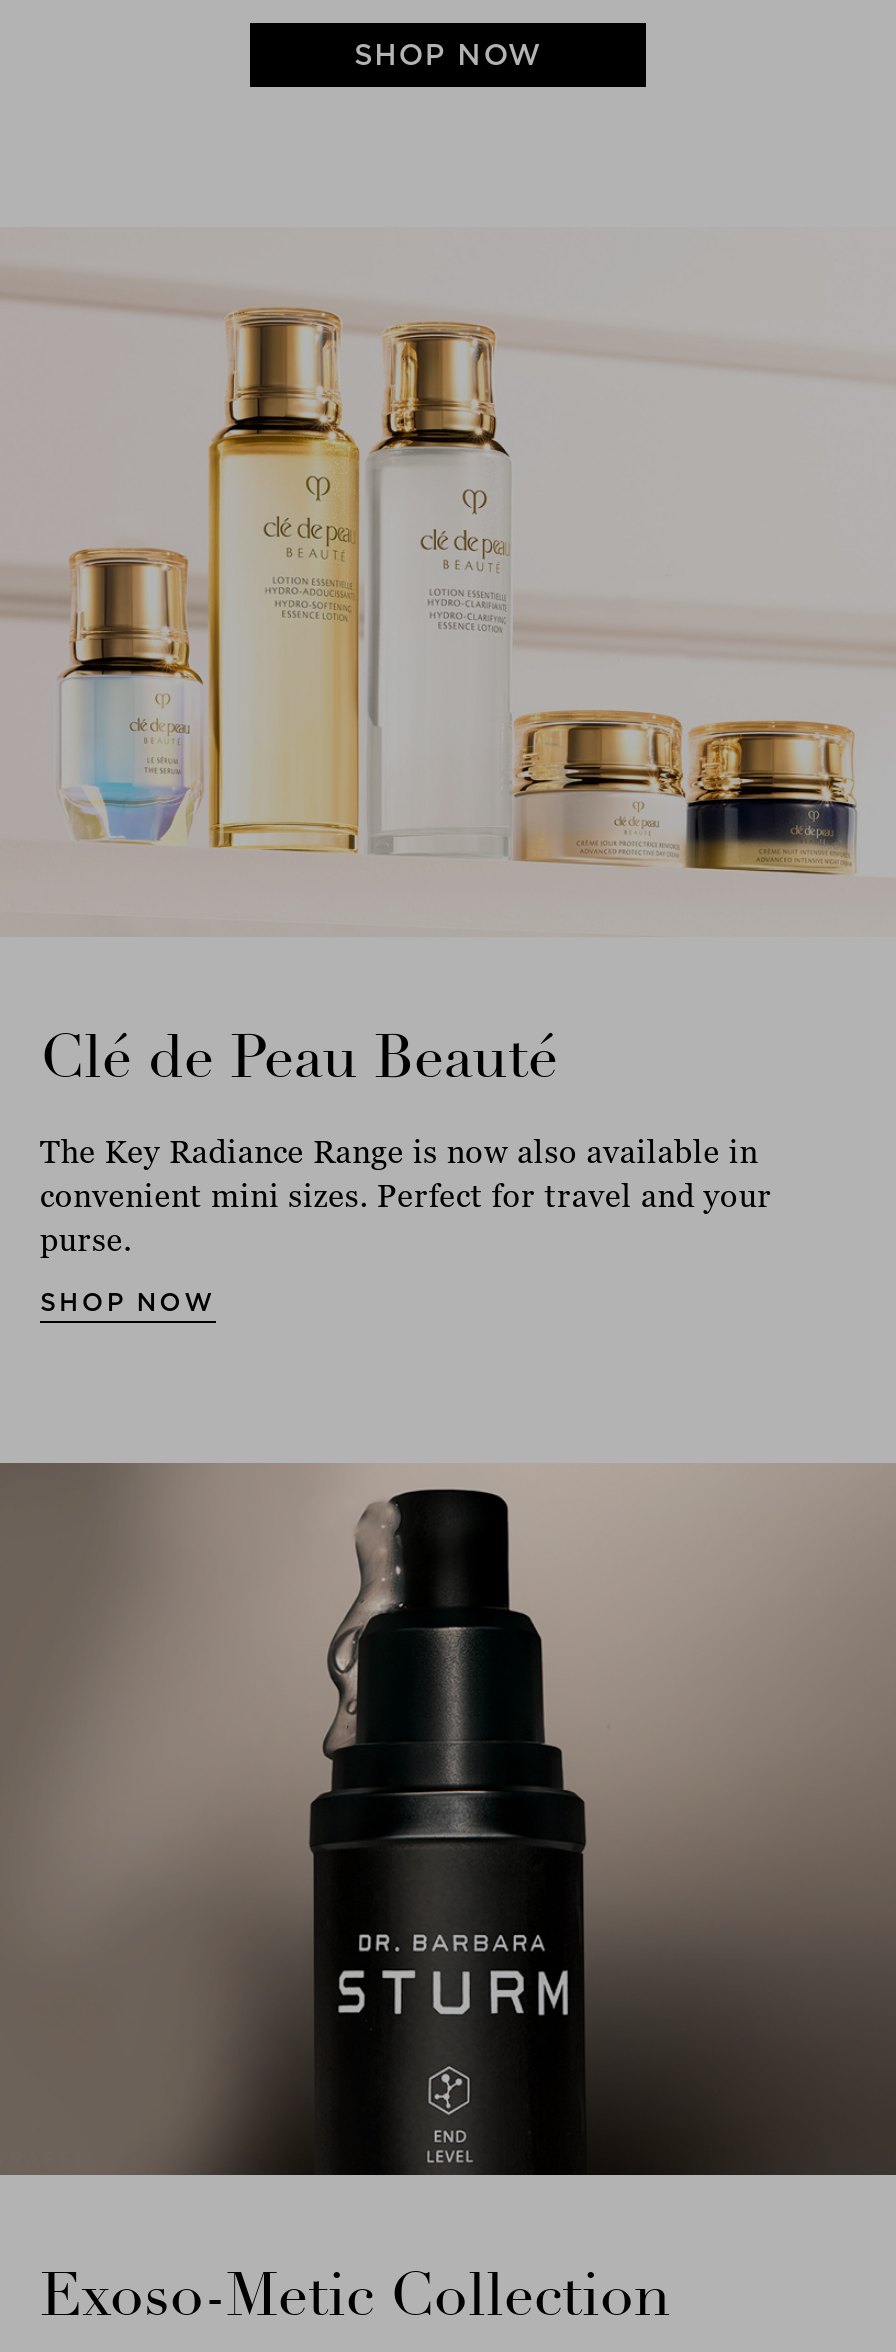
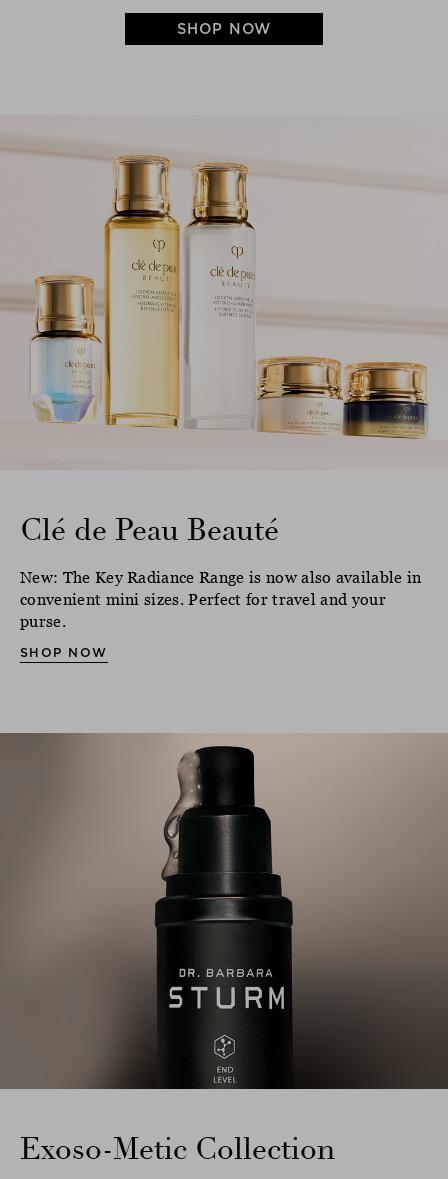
[40,1133,758,1169] The Key Radiance Range is now also available in -> [20,568,422,586] New: The Key Radiance Range is now also available in

